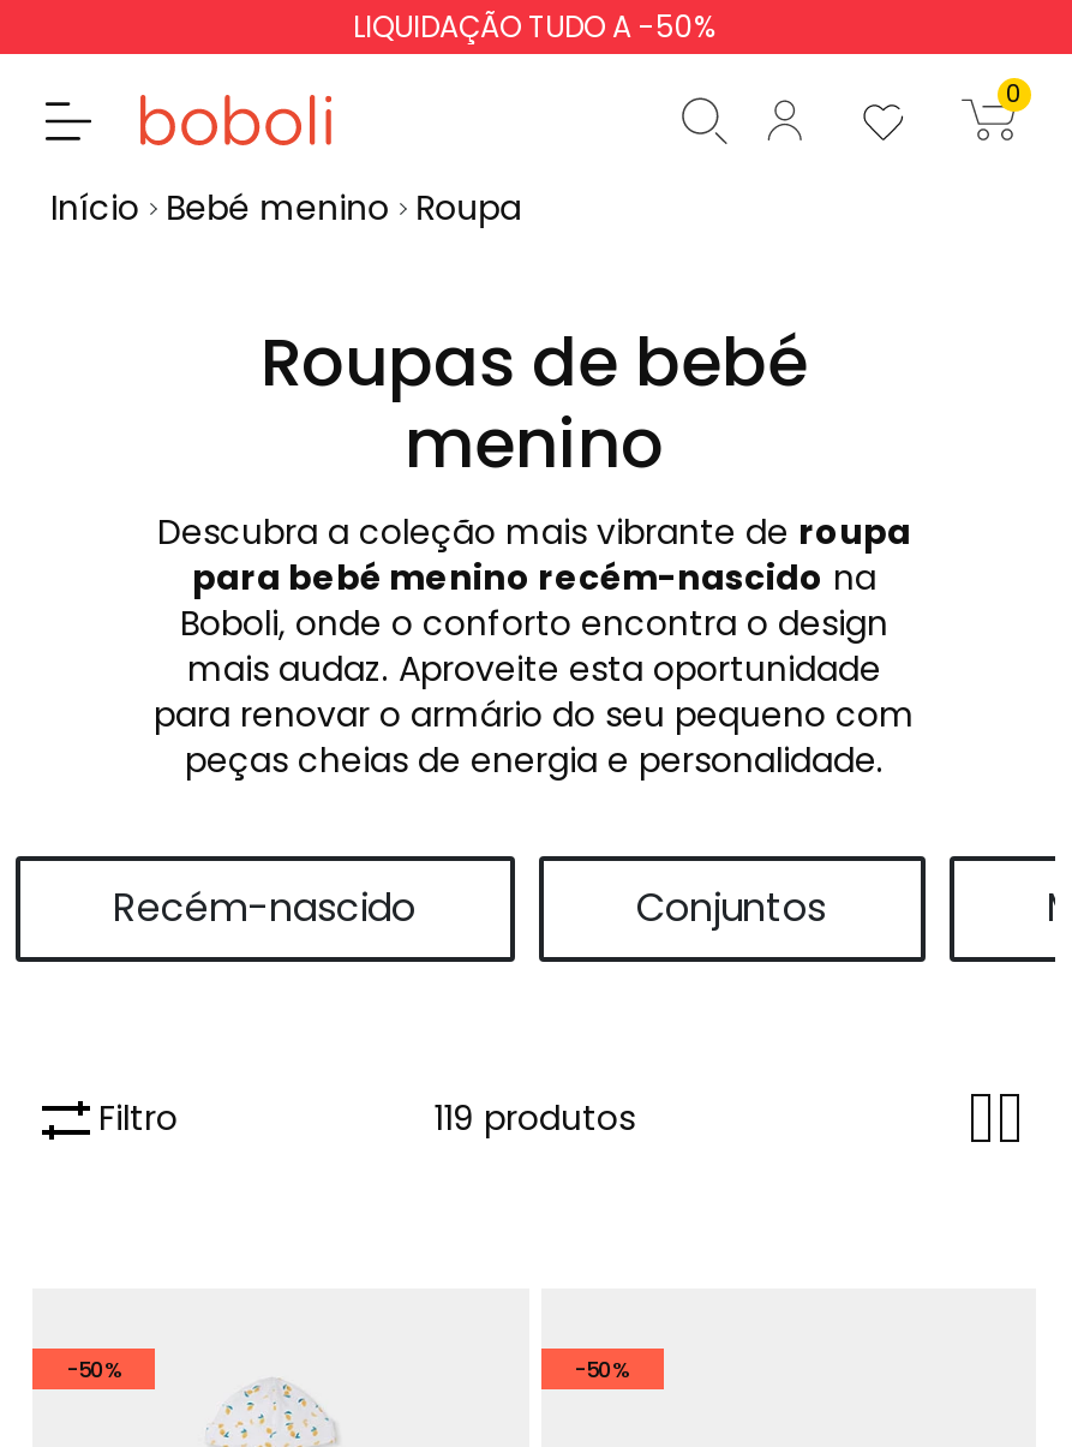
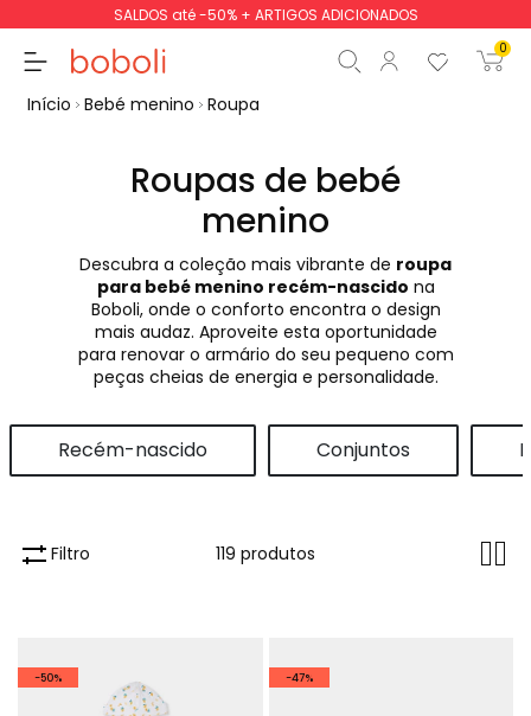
none -> [113,5,418,25] SALDOS até -50% + ARTIGOS ADICIONADOS
[574,1356,629,1385] -50% -> [285,671,312,685] -47%

